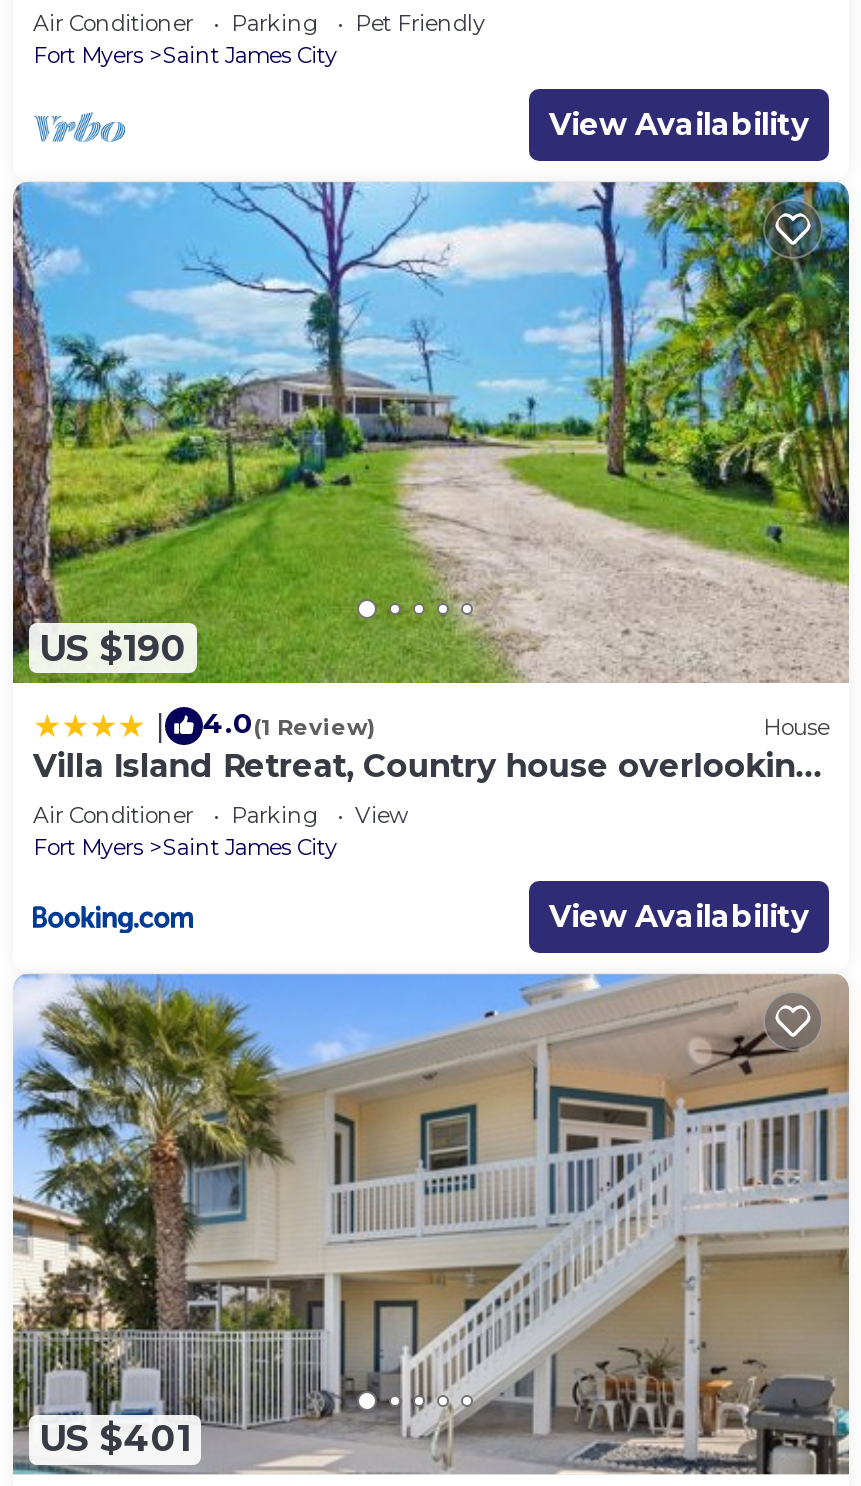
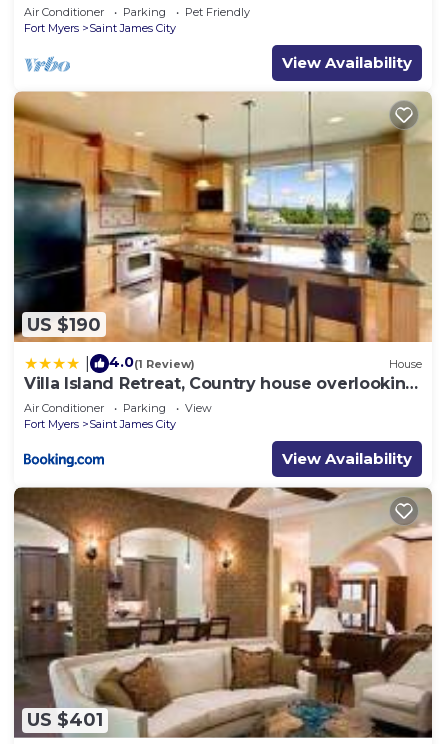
[11,181,851,685] [image] -> [13,91,433,343] [image]
[13,973,851,1475] [image] -> [13,486,433,738] [image]

